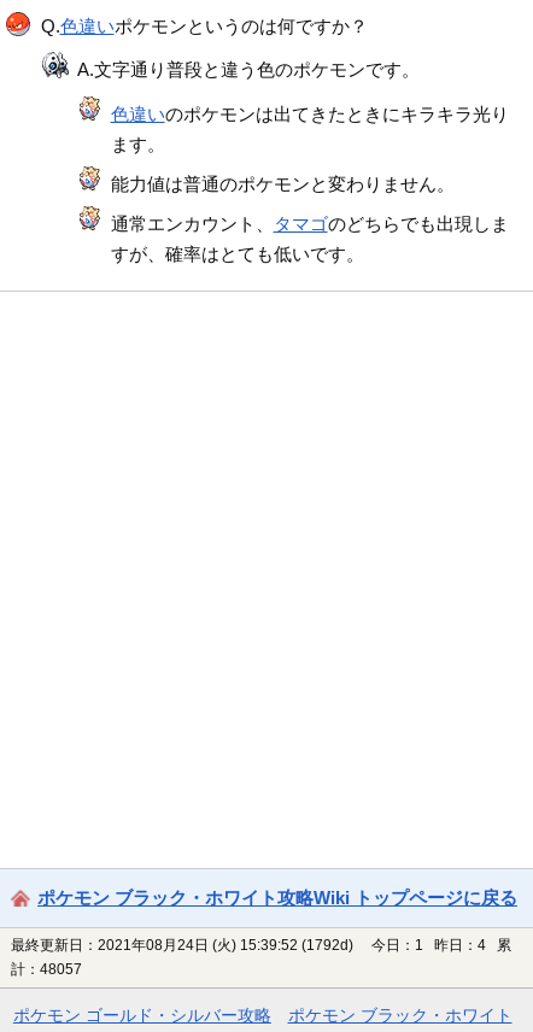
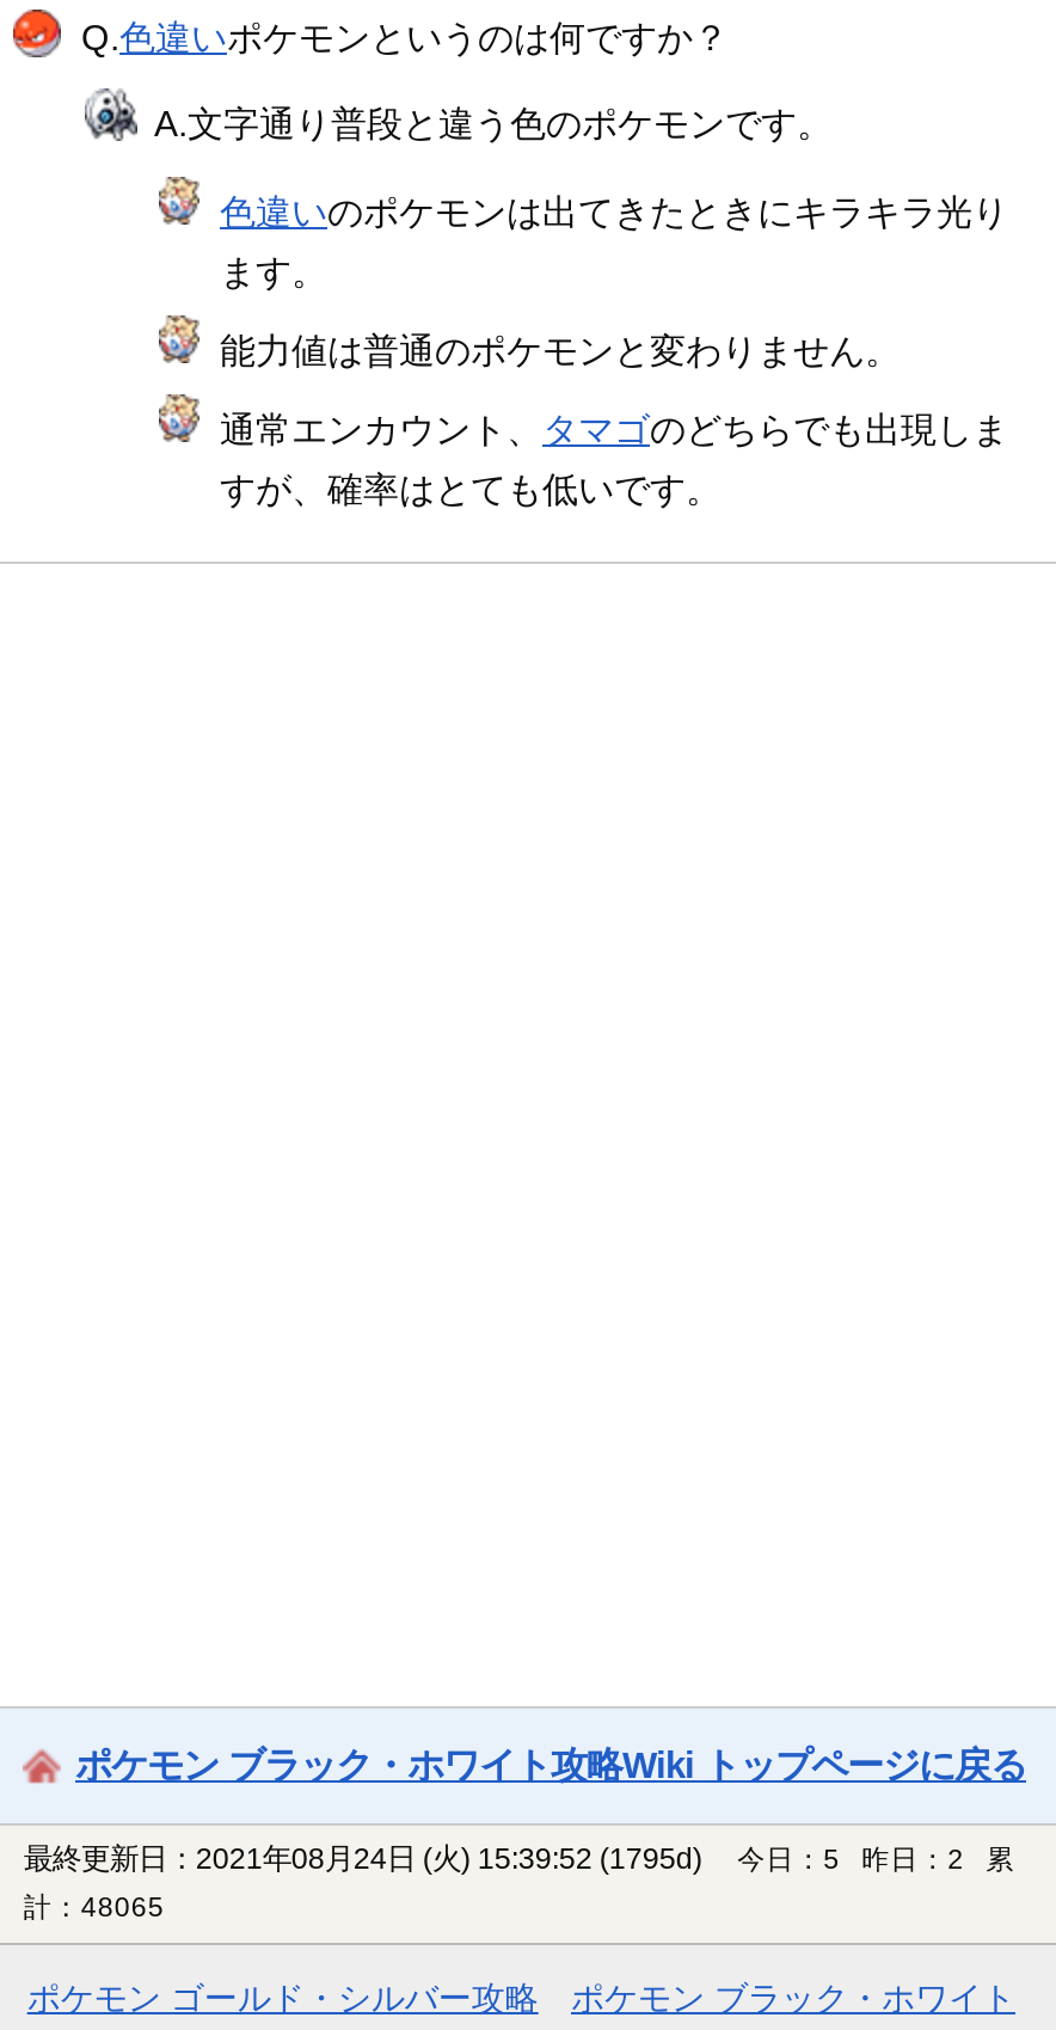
[11,937,354,954] 最終更新日：2021年08月24日 (火) 15:39:52 (1792d) -> [23,1844,702,1877] 最終更新日：2021年08月24日 (火) 15:39:52 (1795d)
[372,939,511,953] 今日：1 昨日：4 累 -> [737,1846,1014,1875] 今日：5 昨日：2 累
[11,963,90,977] 計：48057 -> [23,1894,179,1922] 計：48065

